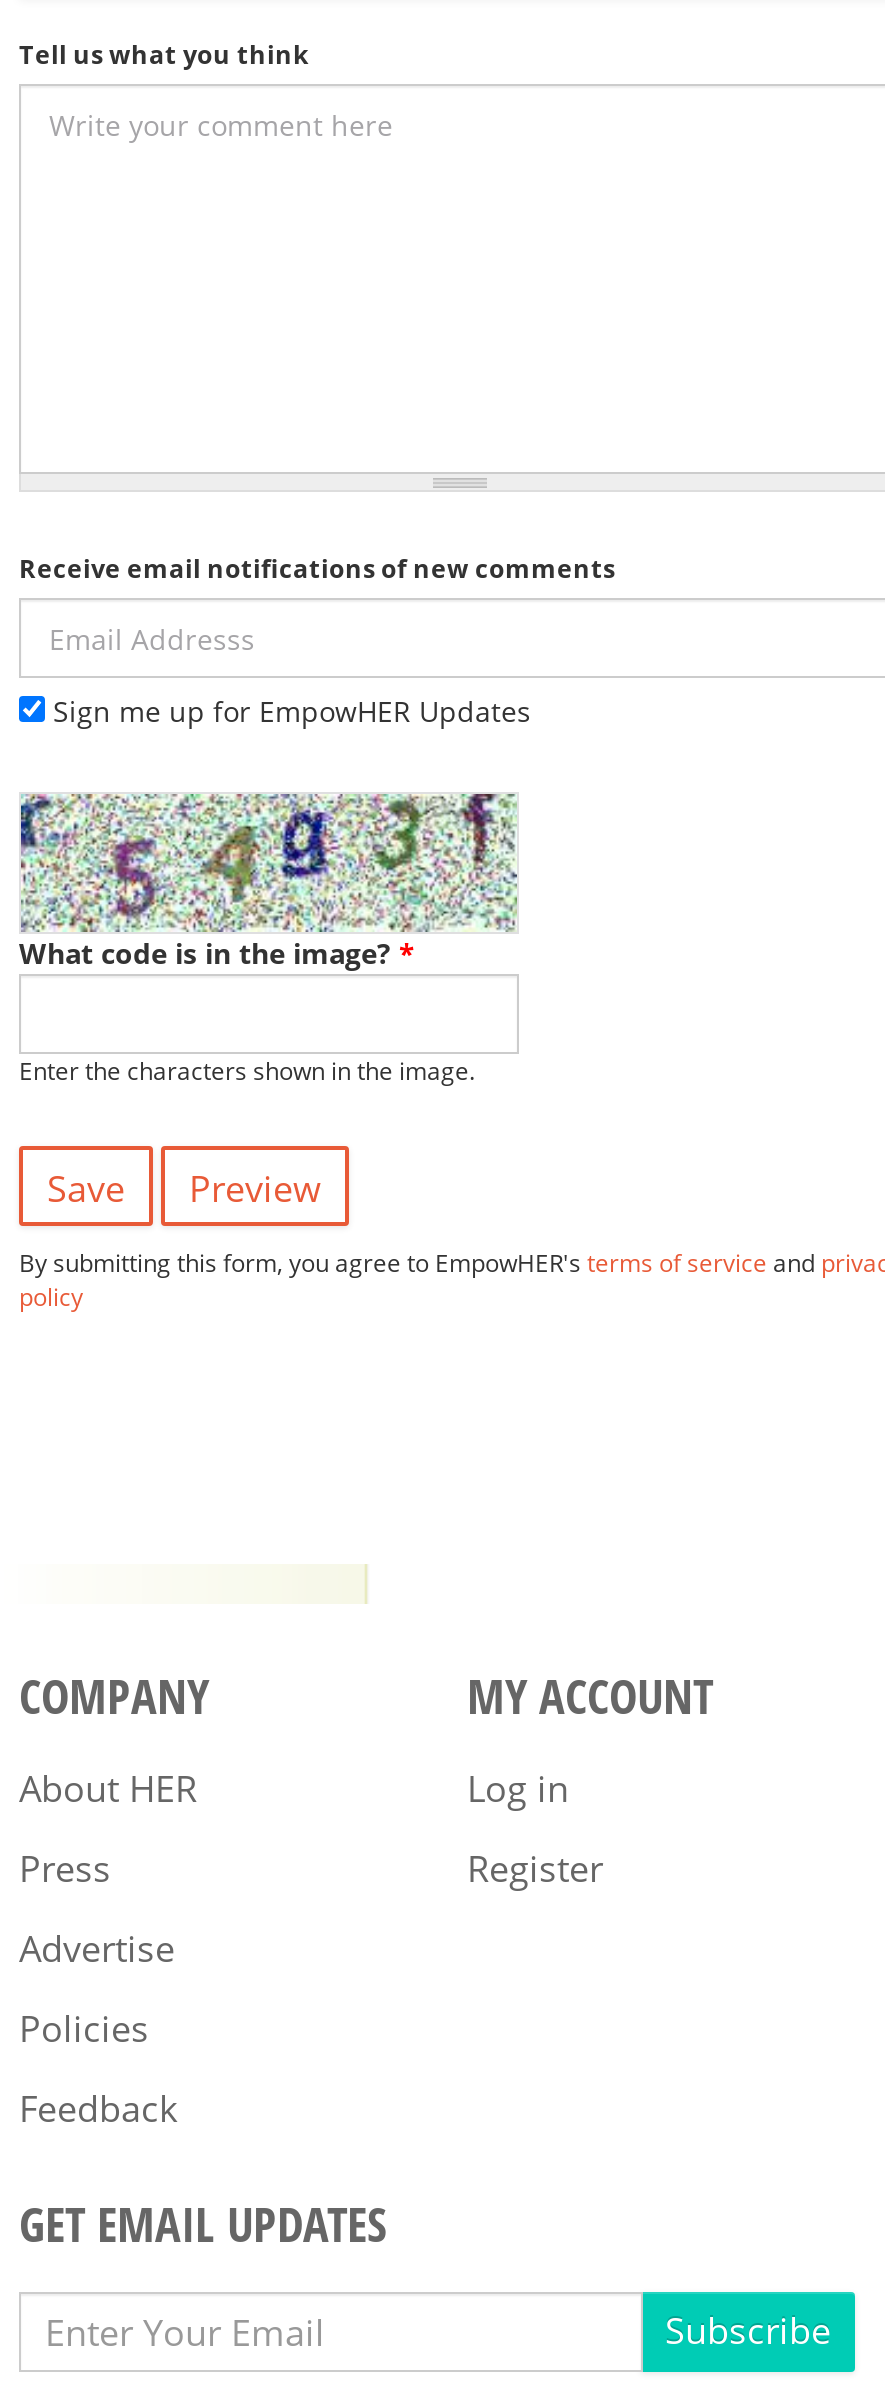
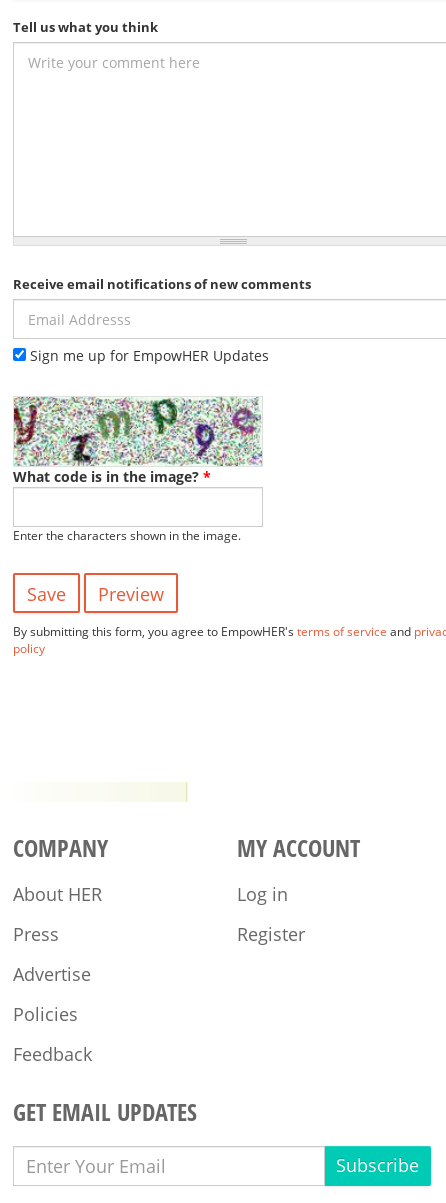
[19,792,519,934] [image] -> [13,396,263,467] [image]

